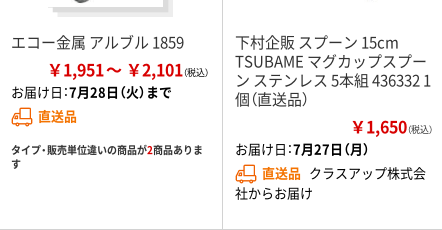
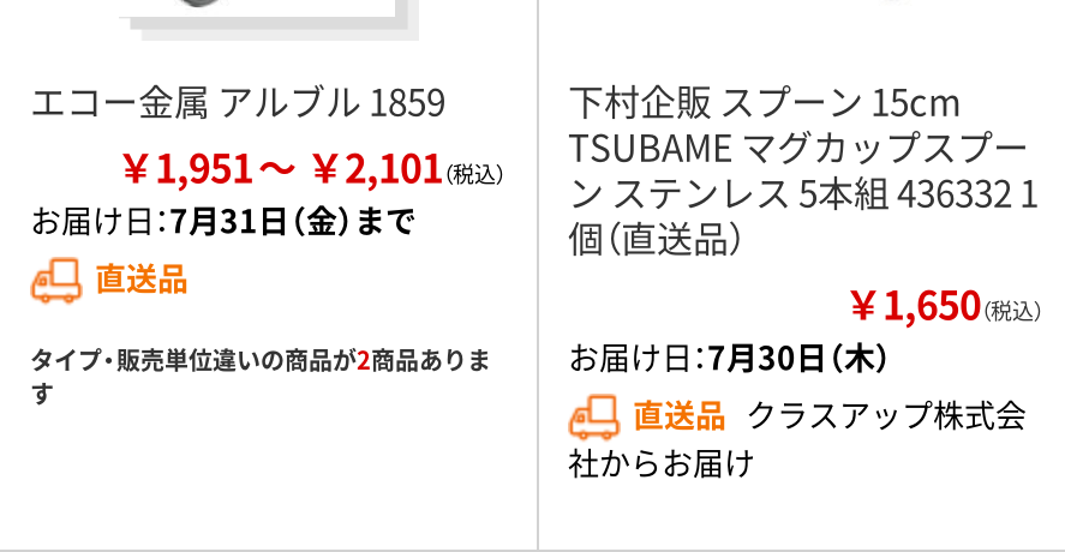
[11,82,172,101] お届け日：7月28日（火）まで -> [30,196,417,242] お届け日：7月31日（金）まで
[235,139,370,158] お届け日：7月27日（月） -> [568,333,892,378] お届け日：7月30日（木）

